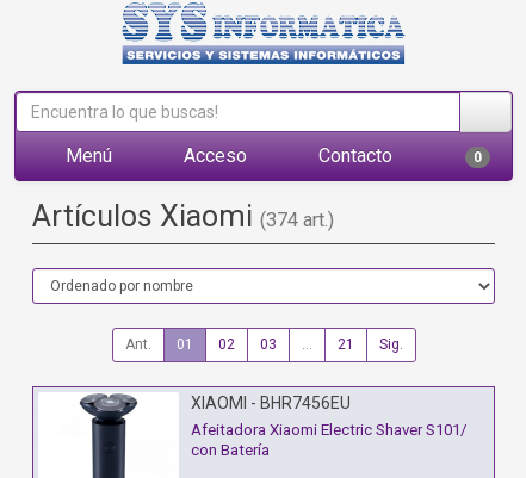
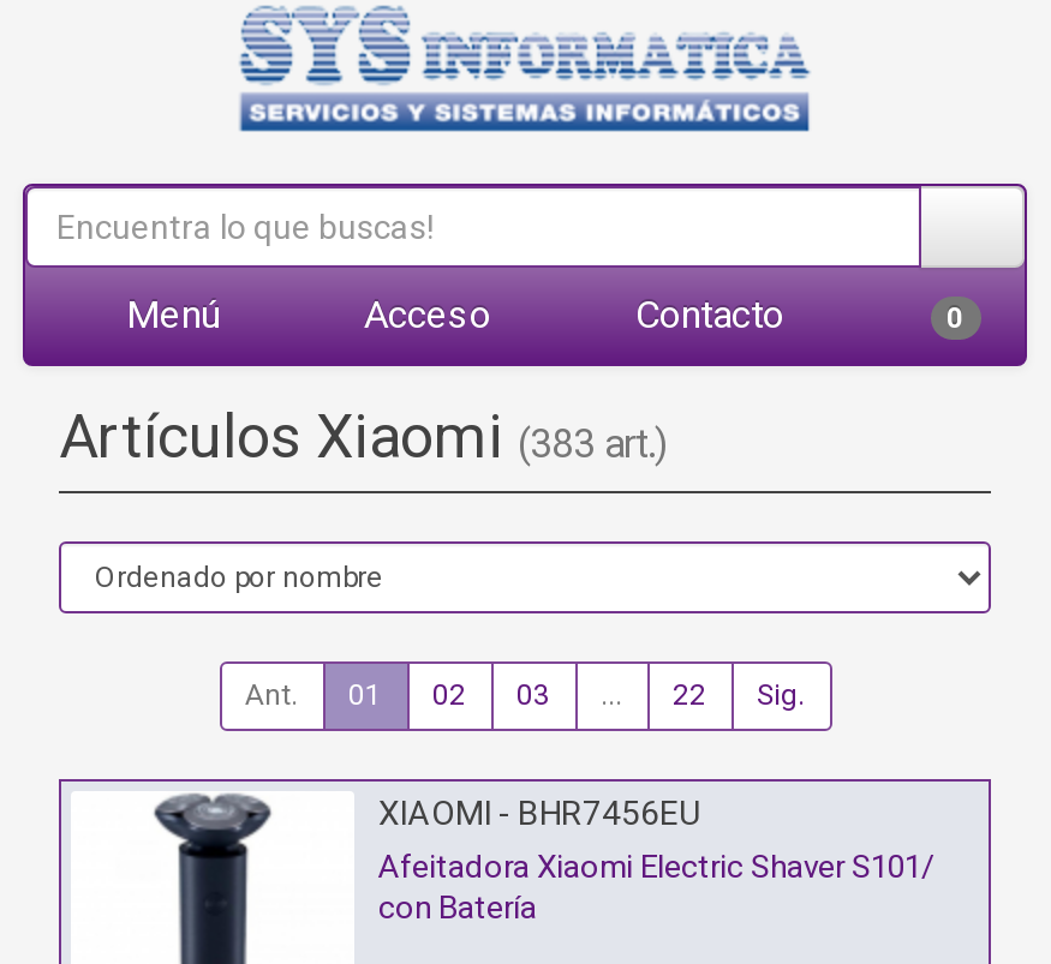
[32,199,334,234] Artículos Xiaomi (374 art.) -> [59,402,667,472] Artículos Xiaomi (383 art.)
[337,336,354,353] 21 -> [673,678,706,712] 22

